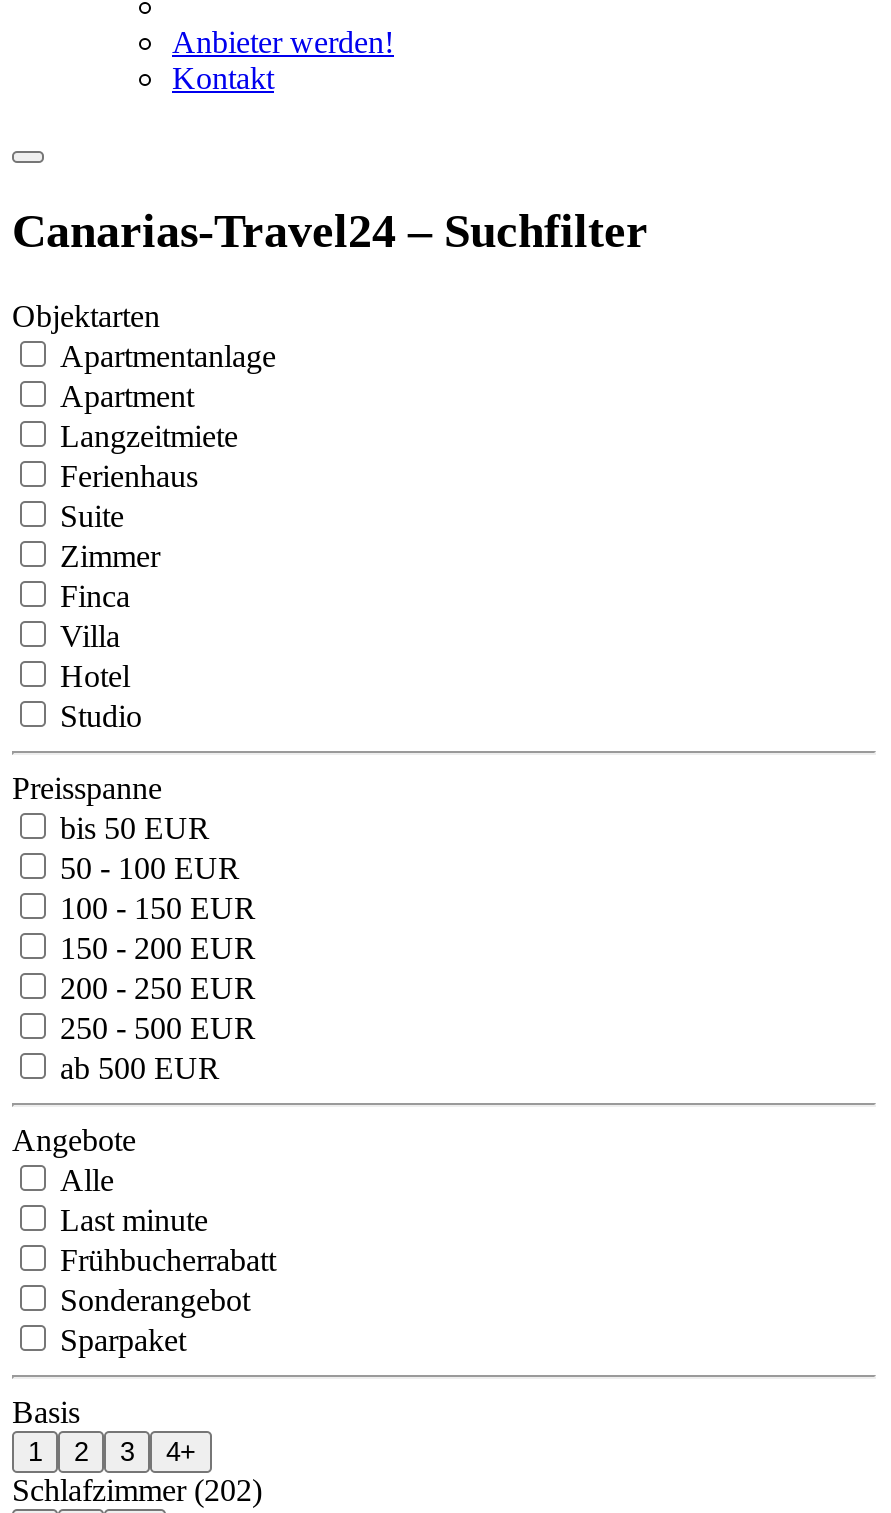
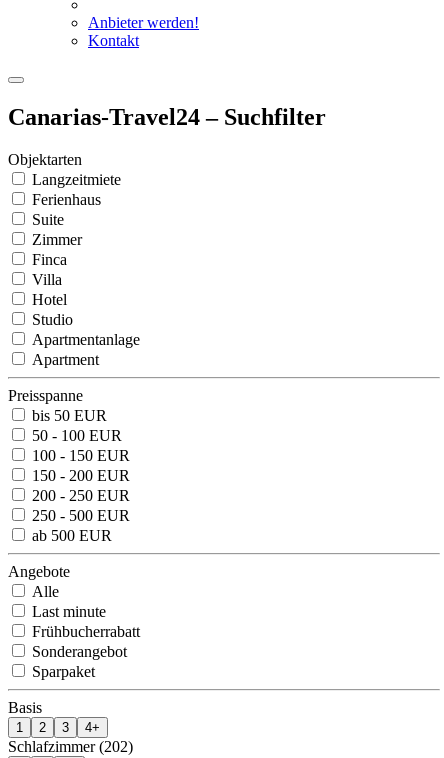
moved [52,339,276,413] -> [28,331,140,368]: Apartmentanlage | Apartment
moved [52,419,238,733] -> [28,171,121,328]: Langzeitmiete | Ferienhaus | Suite | Zimmer | Finca | Villa | Hotel | Studio

